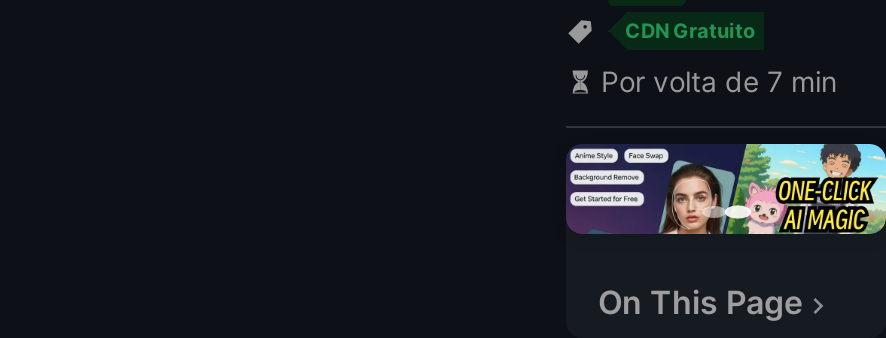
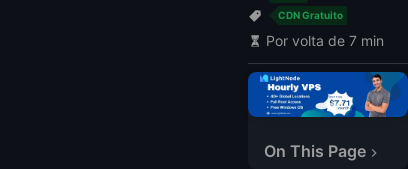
[566,142,880,236] [image] -> [248,71,405,118] [image]

